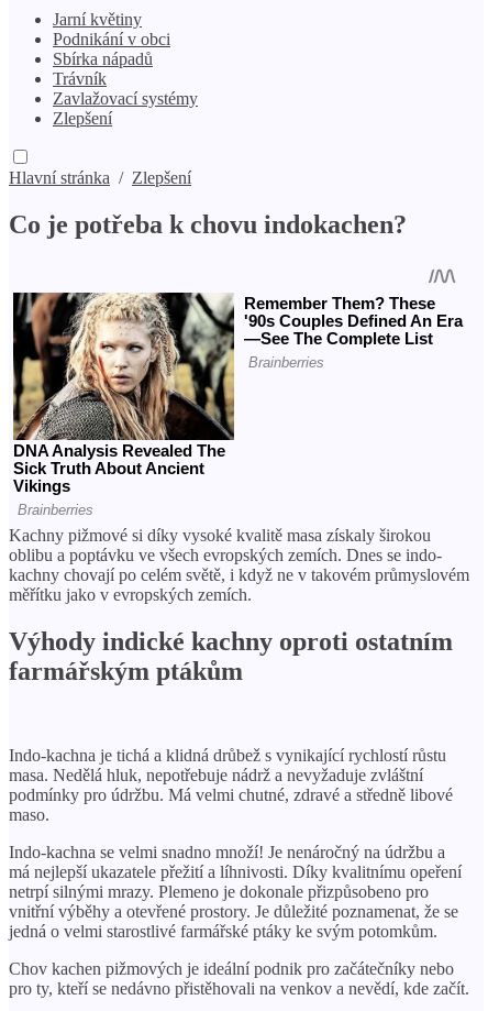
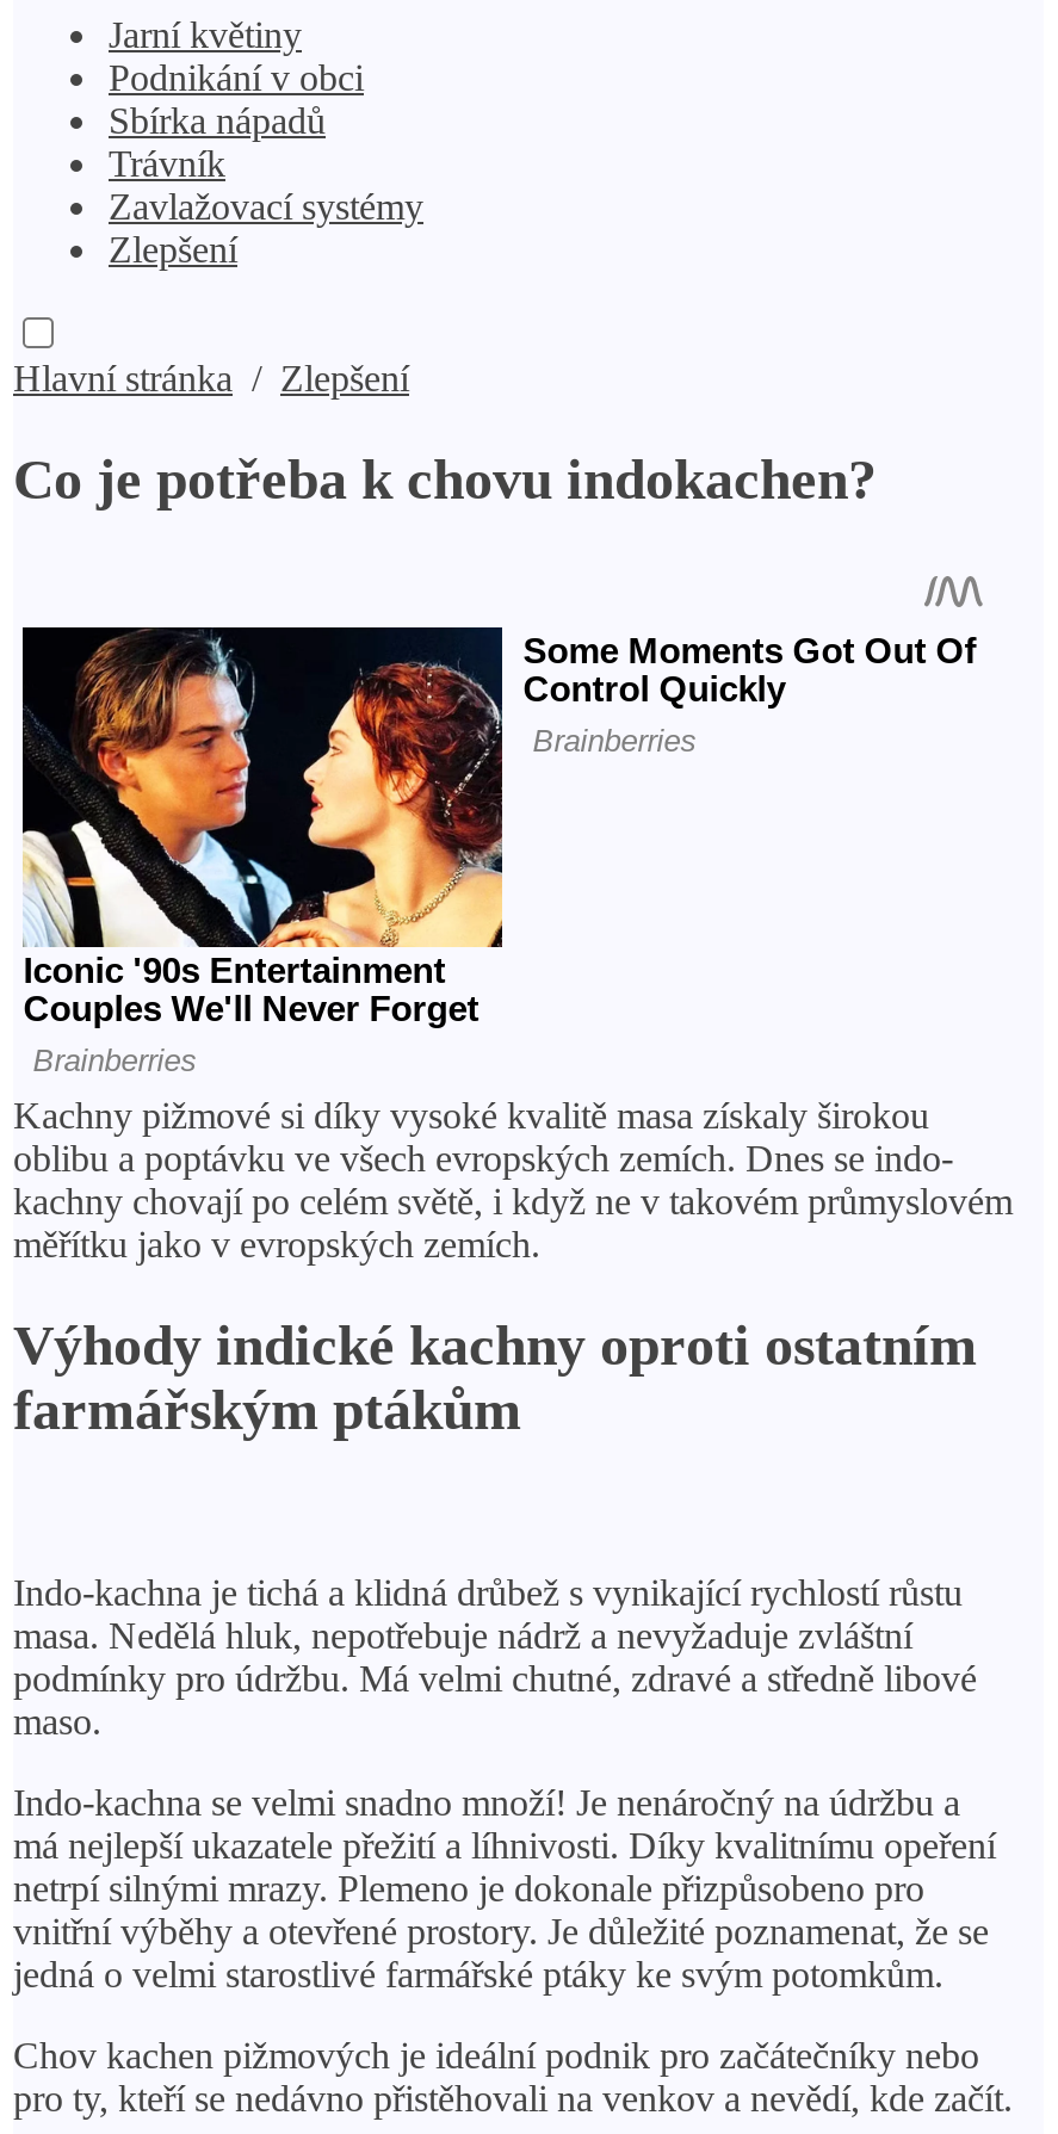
[12,292,235,495] [image] -> [20,625,505,1031] [image]
[245,296,464,349] [image] -> [526,635,977,711] [image]

